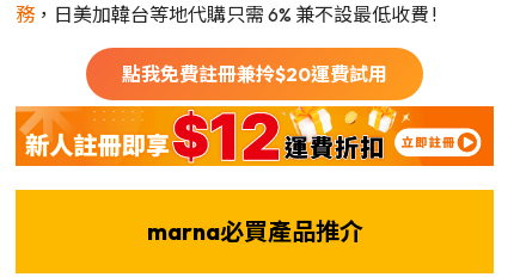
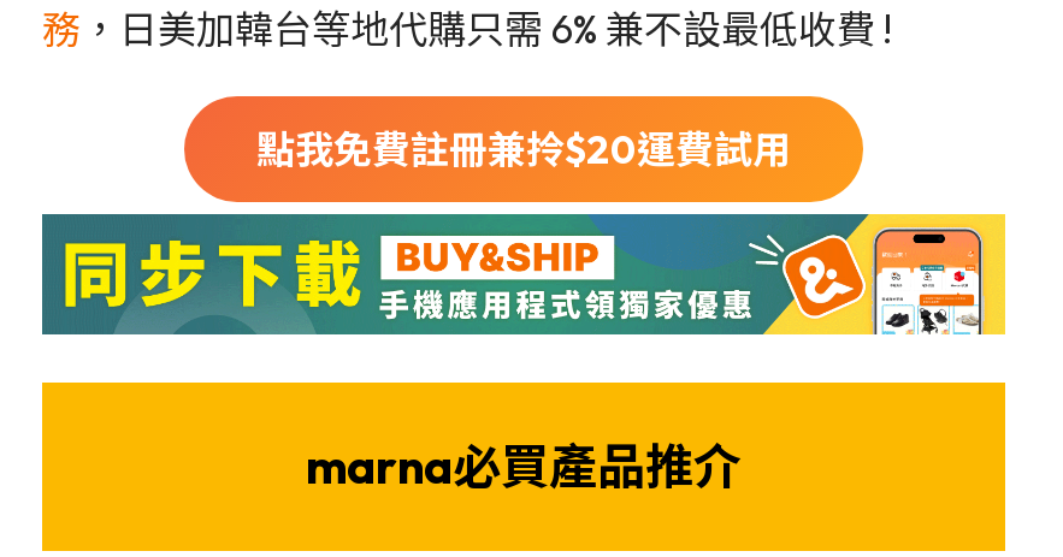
[14,105,495,167] [image] -> [40,212,1008,337] [image]

